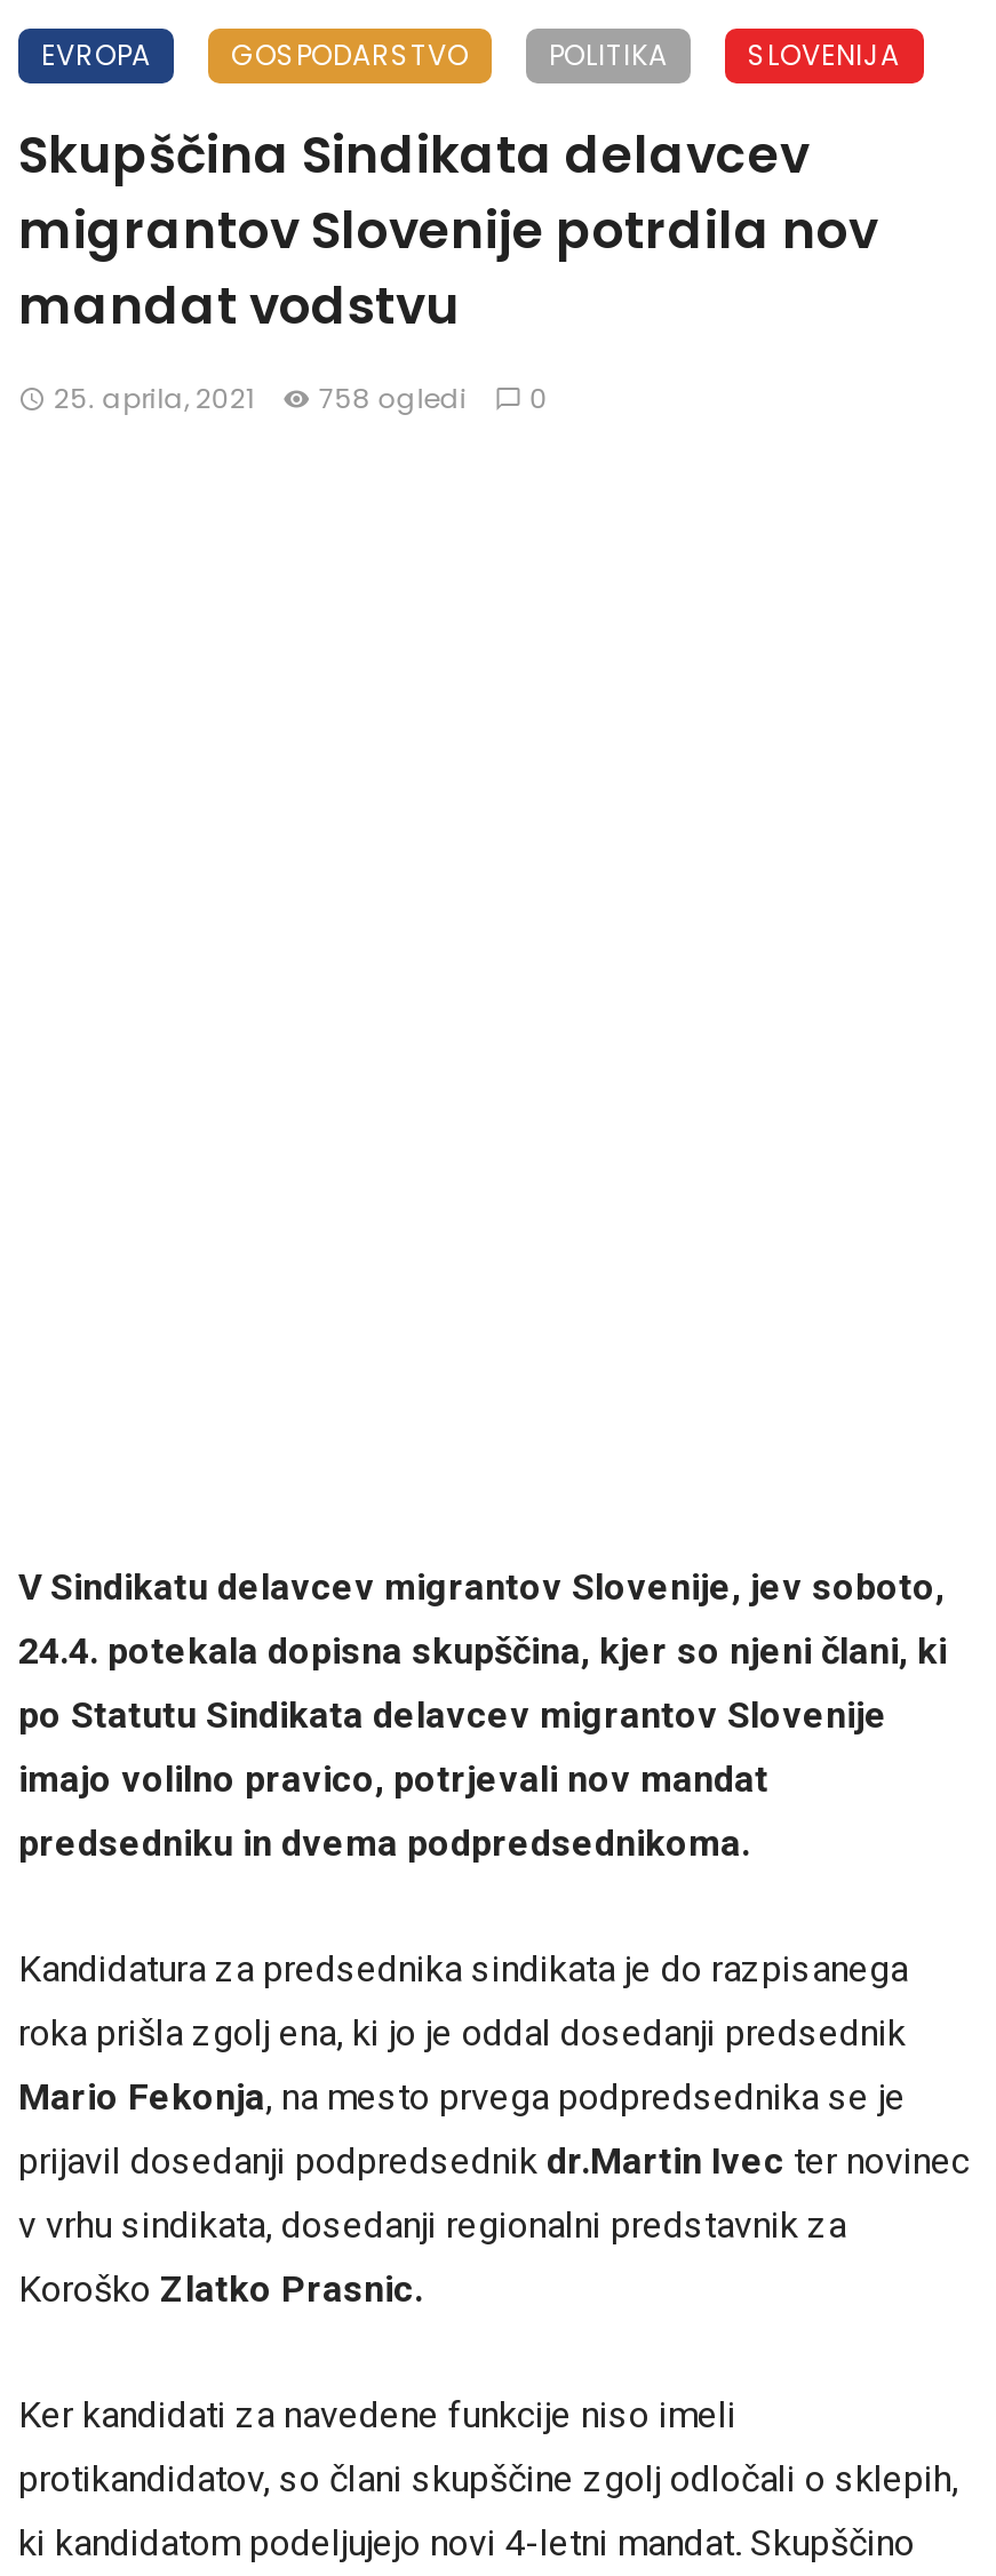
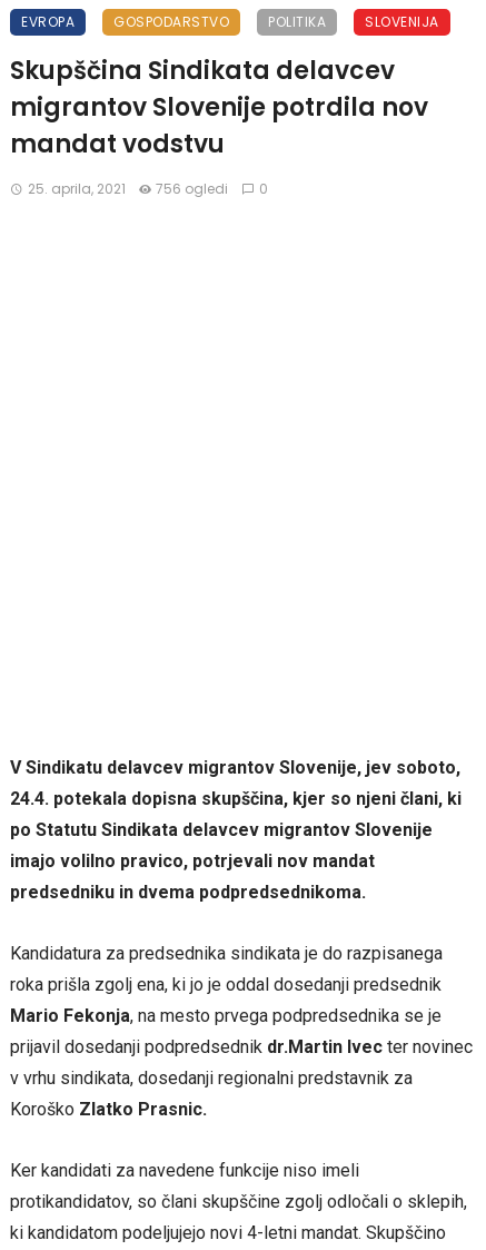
[54,378,548,417] 25. aprila, 2021 758 ogledi 0 -> [27,179,268,198] 25. aprila, 2021 756 ogledi 0

